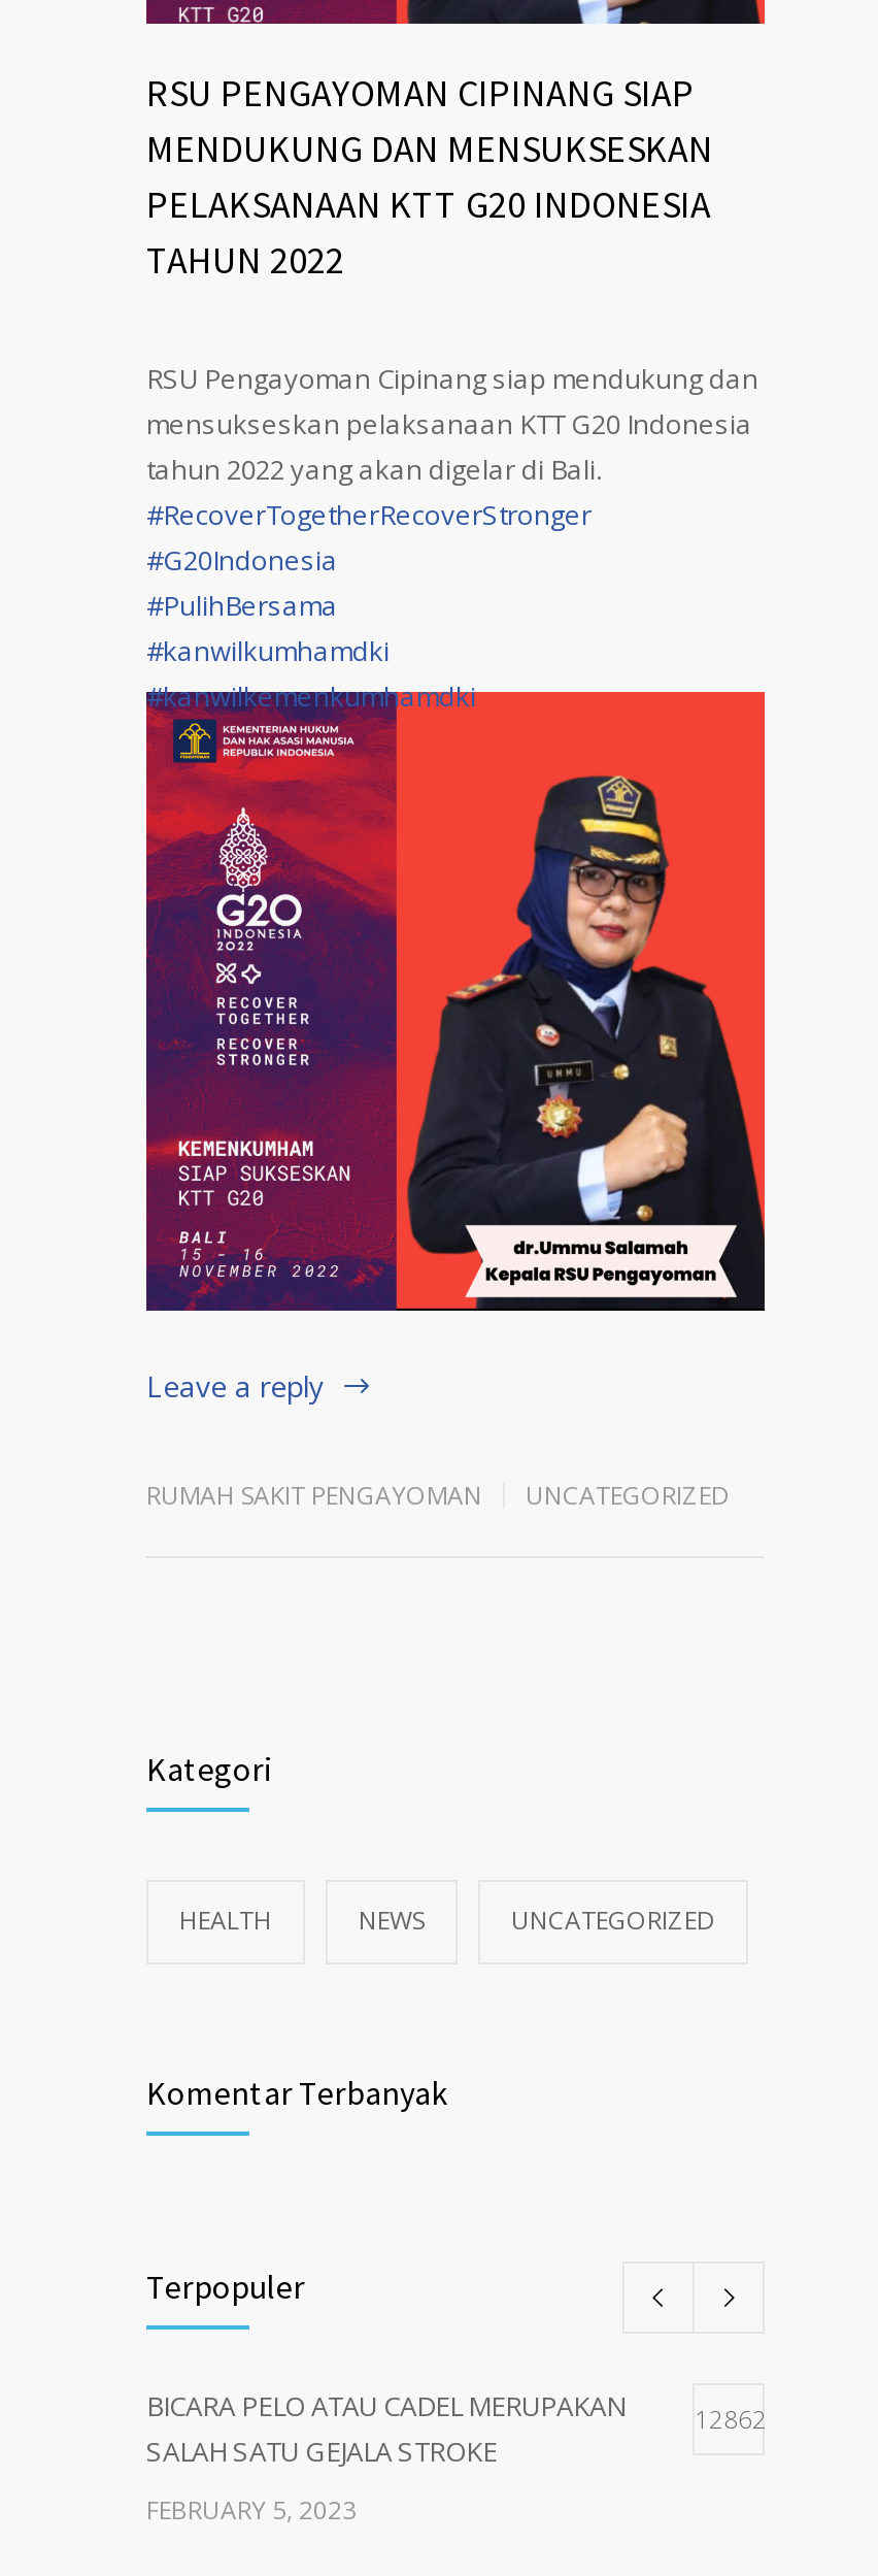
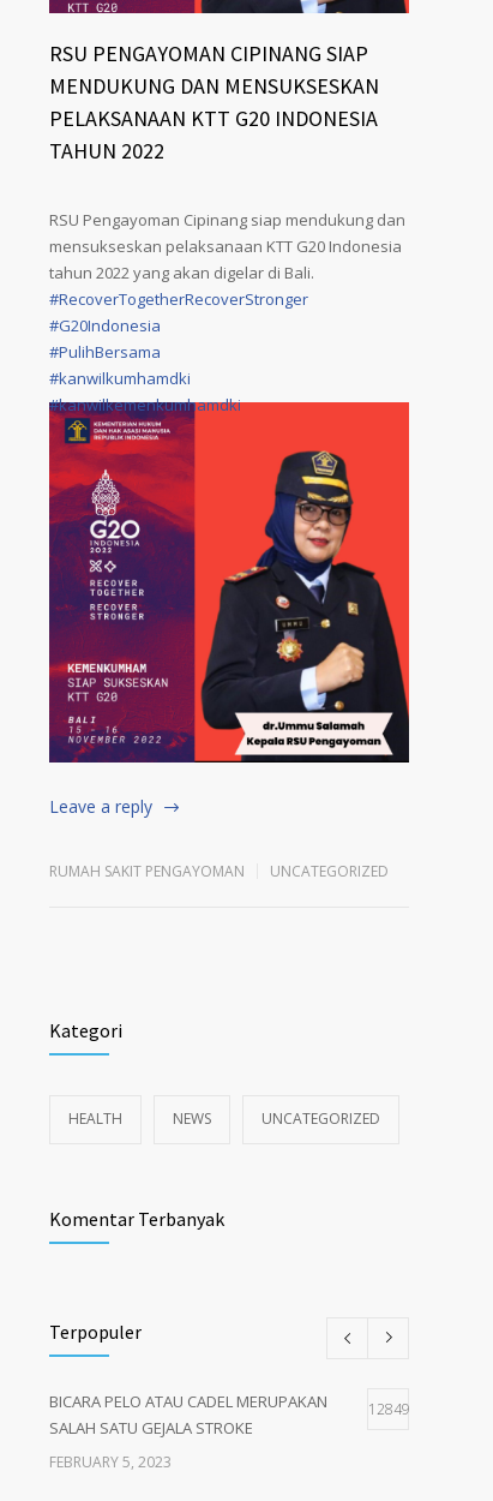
[146,2388,767,2437] BICARA PELO ATAU CADEL MERUPAKAN 12862 -> [49,1390,410,1419] BICARA PELO ATAU CADEL MERUPAKAN 12849

